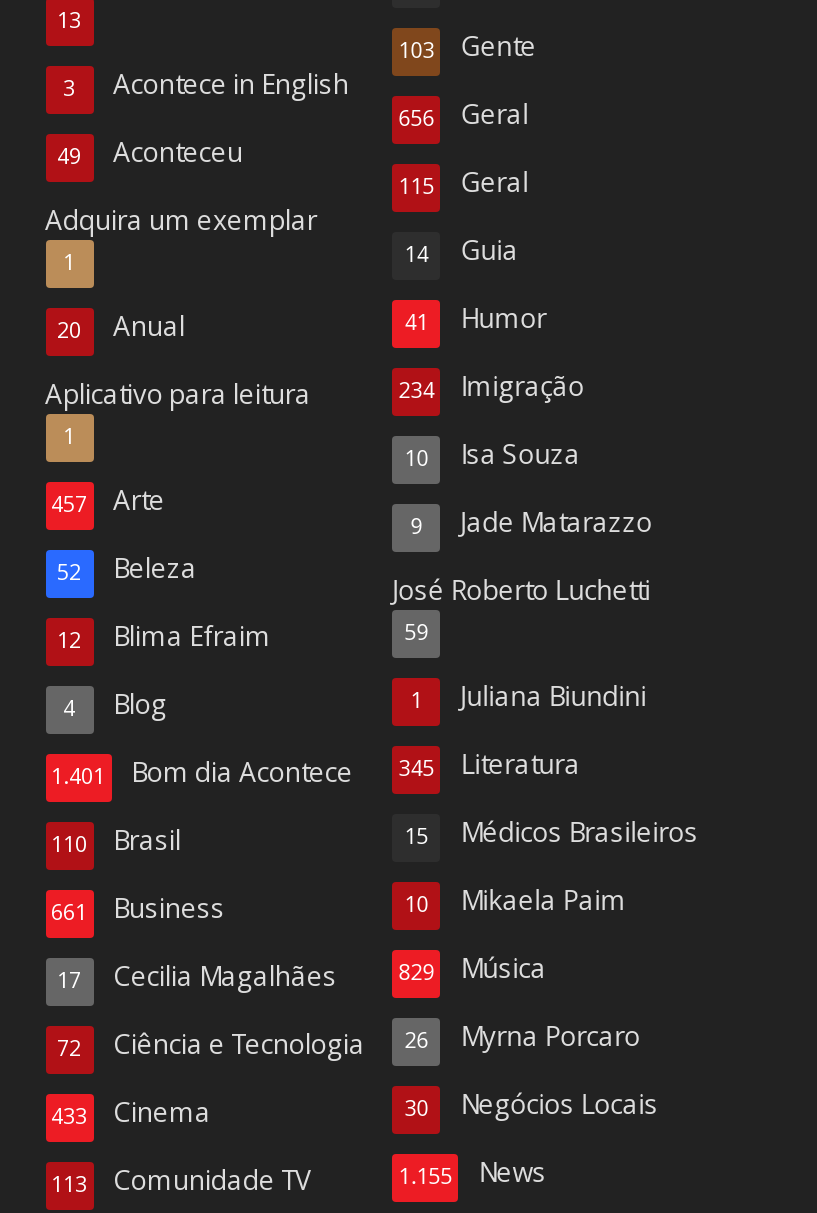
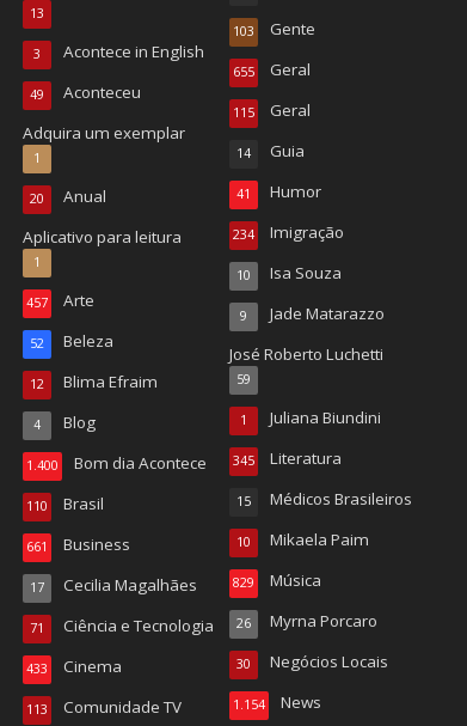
[399,97,529,133] 656 Geral -> [233,58,311,80] 655 Geral
[51,747,581,791] 1.401 Bom dia Acontece 345 Literatura -> [26,447,342,473] 1.400 Bom dia Acontece 345 Literatura
[57,1019,641,1063] 72 Ciência e Tecnologia 26 Myrna Porcaro -> [29,609,378,636] 71 Ciência e Tecnologia 26 Myrna Porcaro
[399,1155,547,1191] 1.155 News -> [233,691,322,712] 1.154 News

